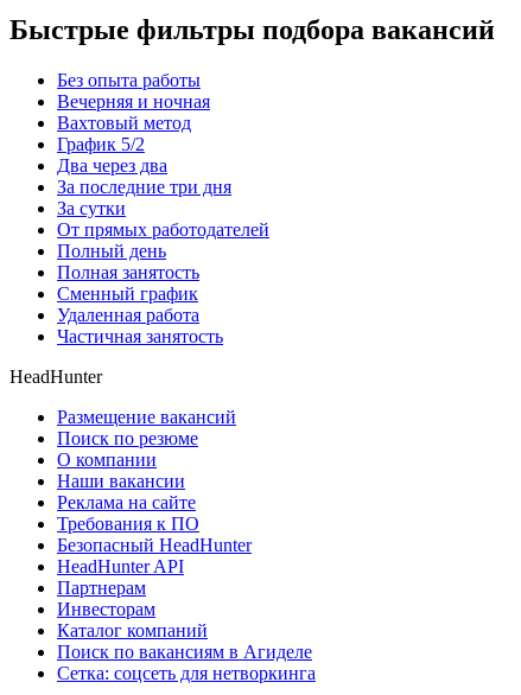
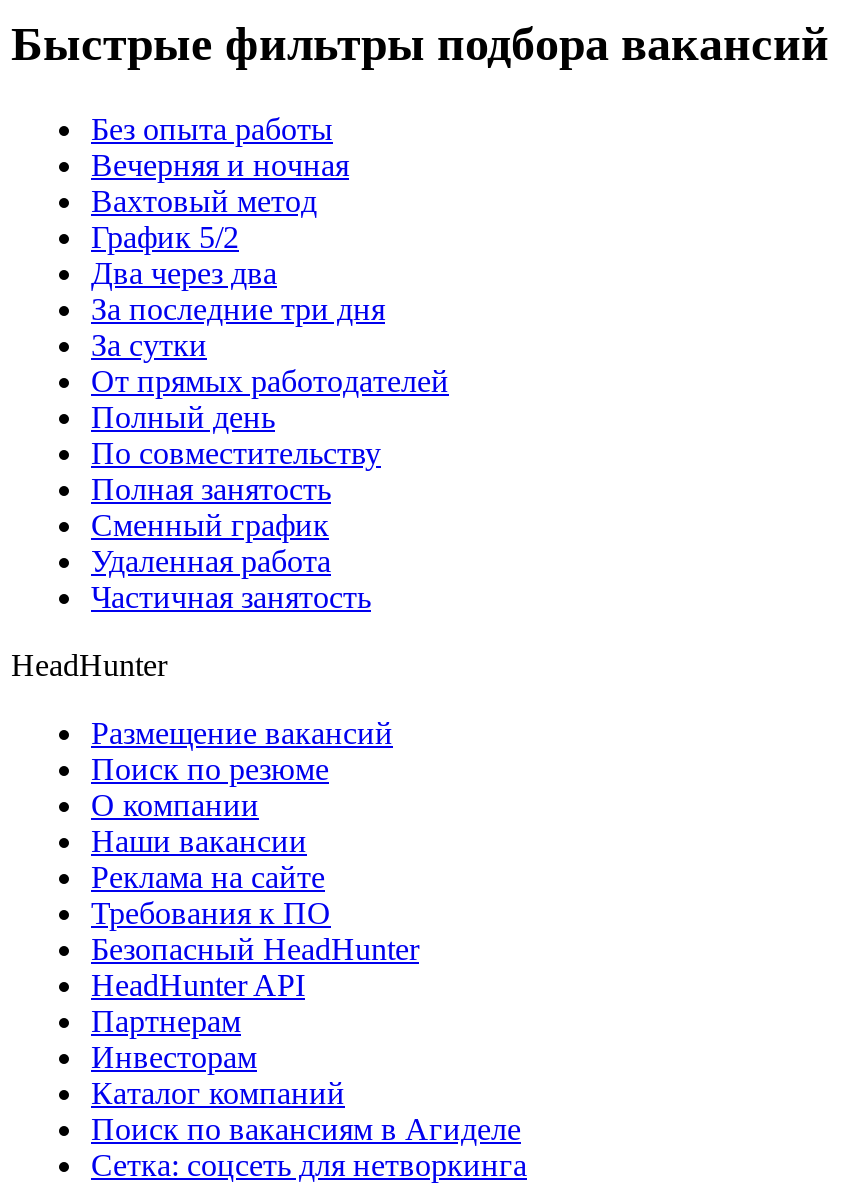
none -> [91,436,381,470] По совместительству

